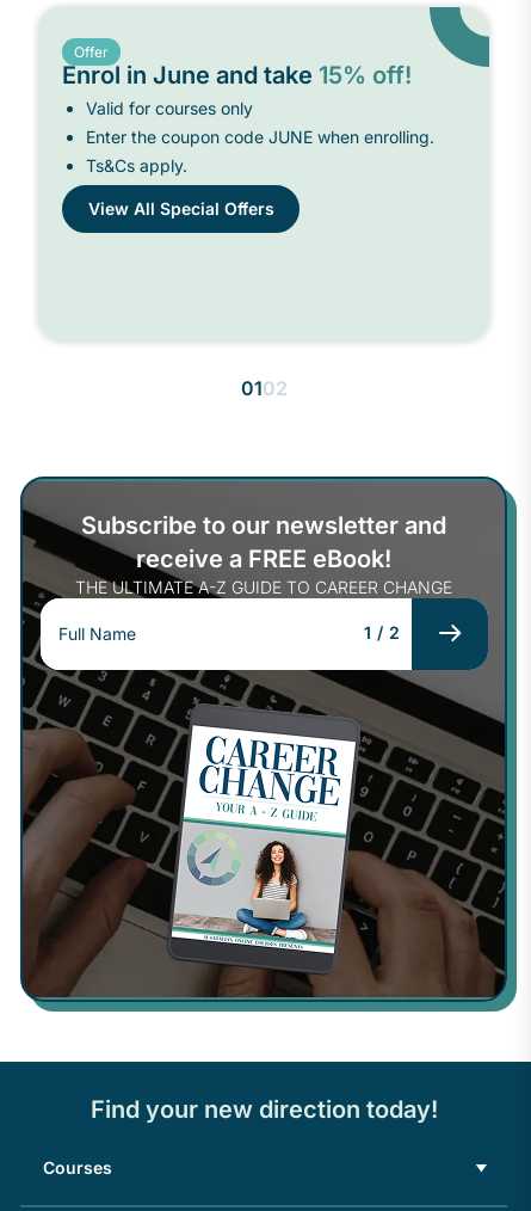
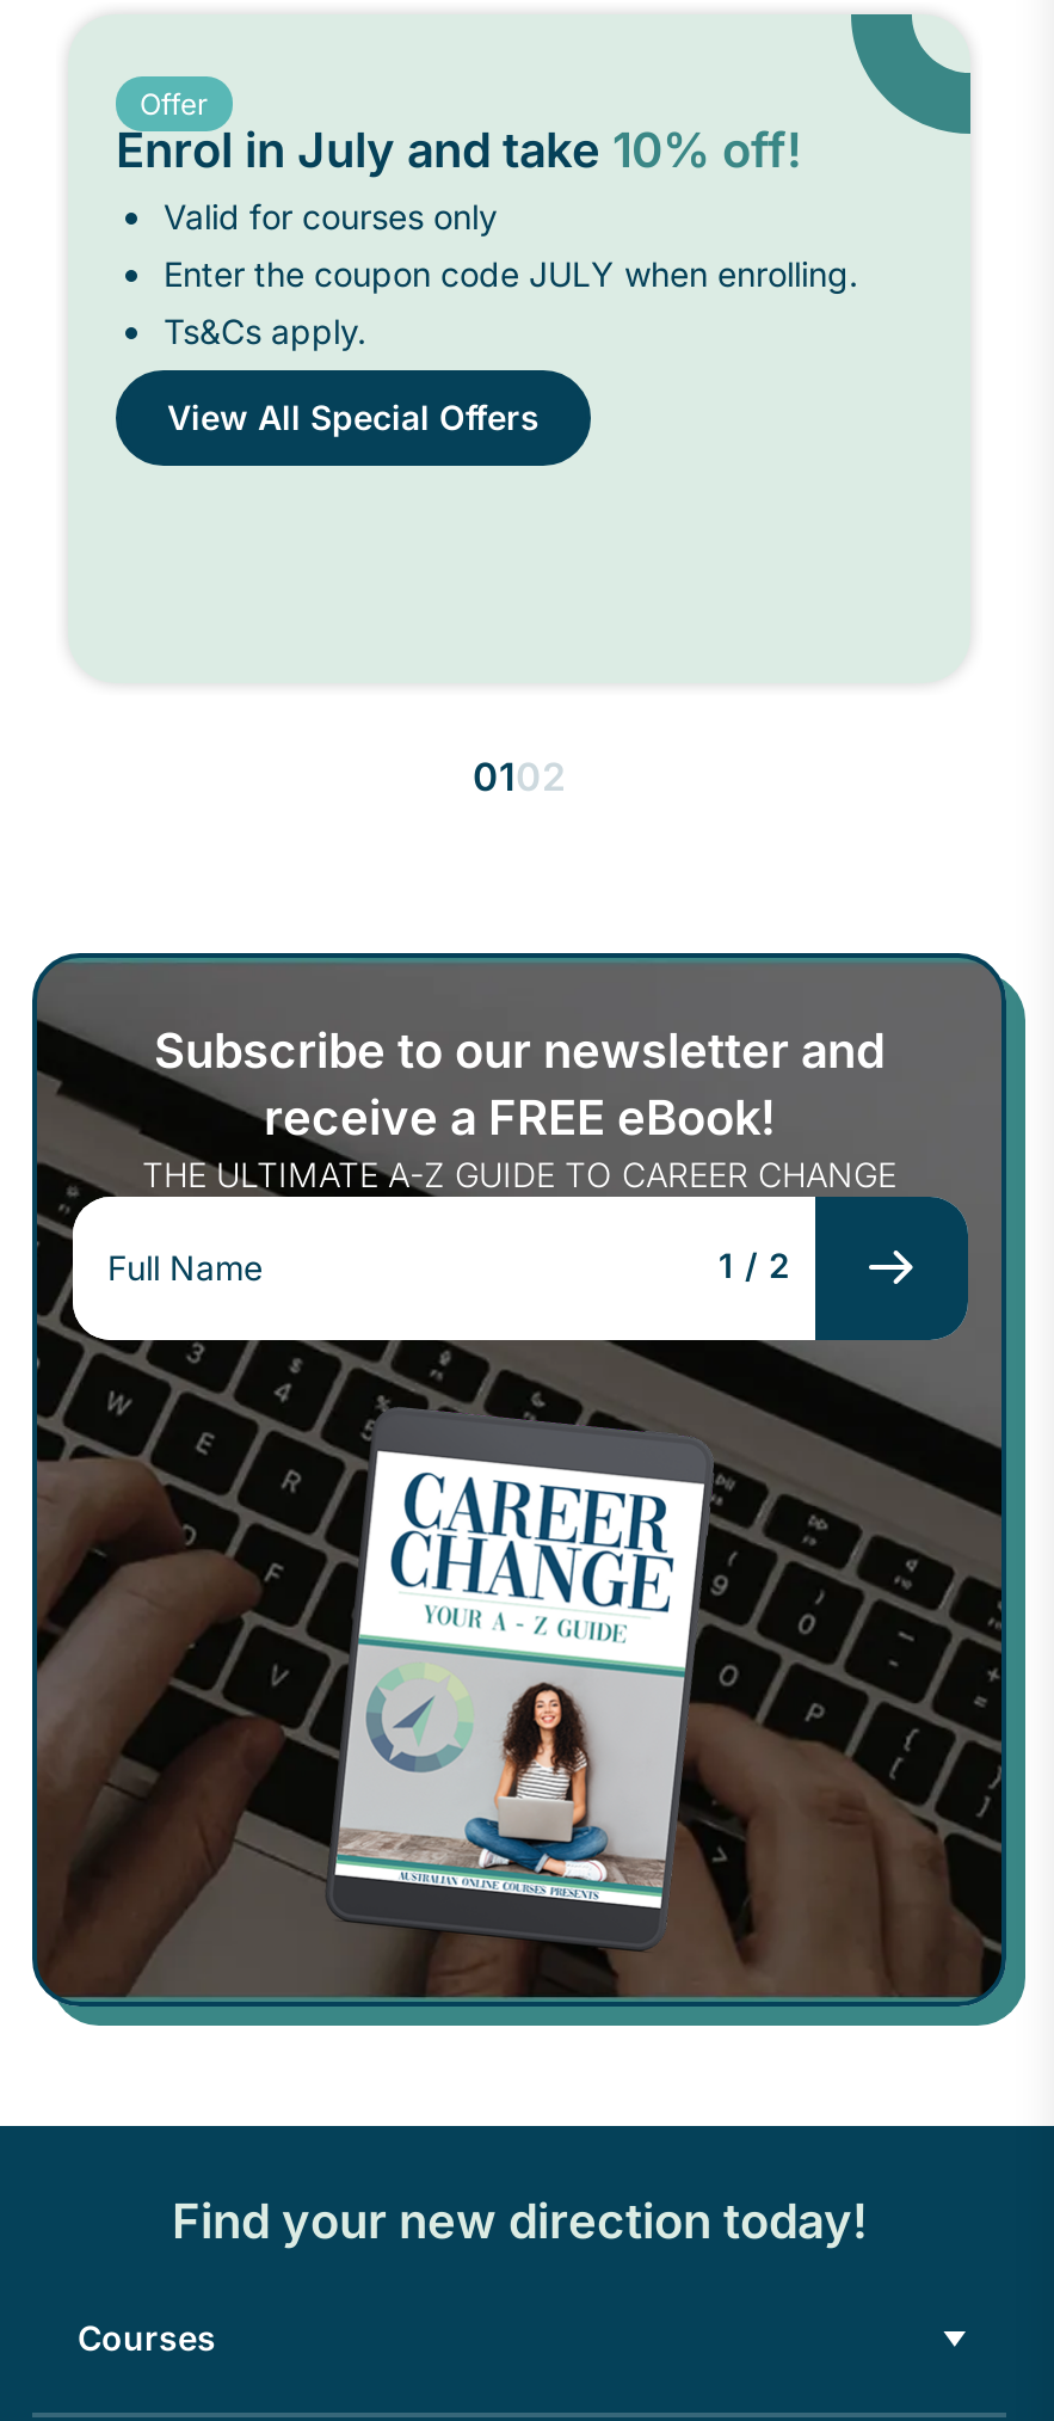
[62,61,412,90] Enrol in June and take 15% off! -> [116,123,801,180] Enrol in July and take 10% off!
[86,127,434,147] Enter the coupon code JUNE when enrolling. -> [164,254,858,295] Enter the coupon code JULY when enrolling.

